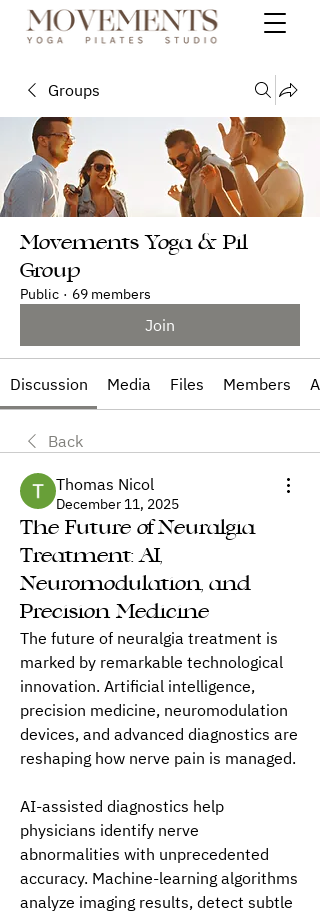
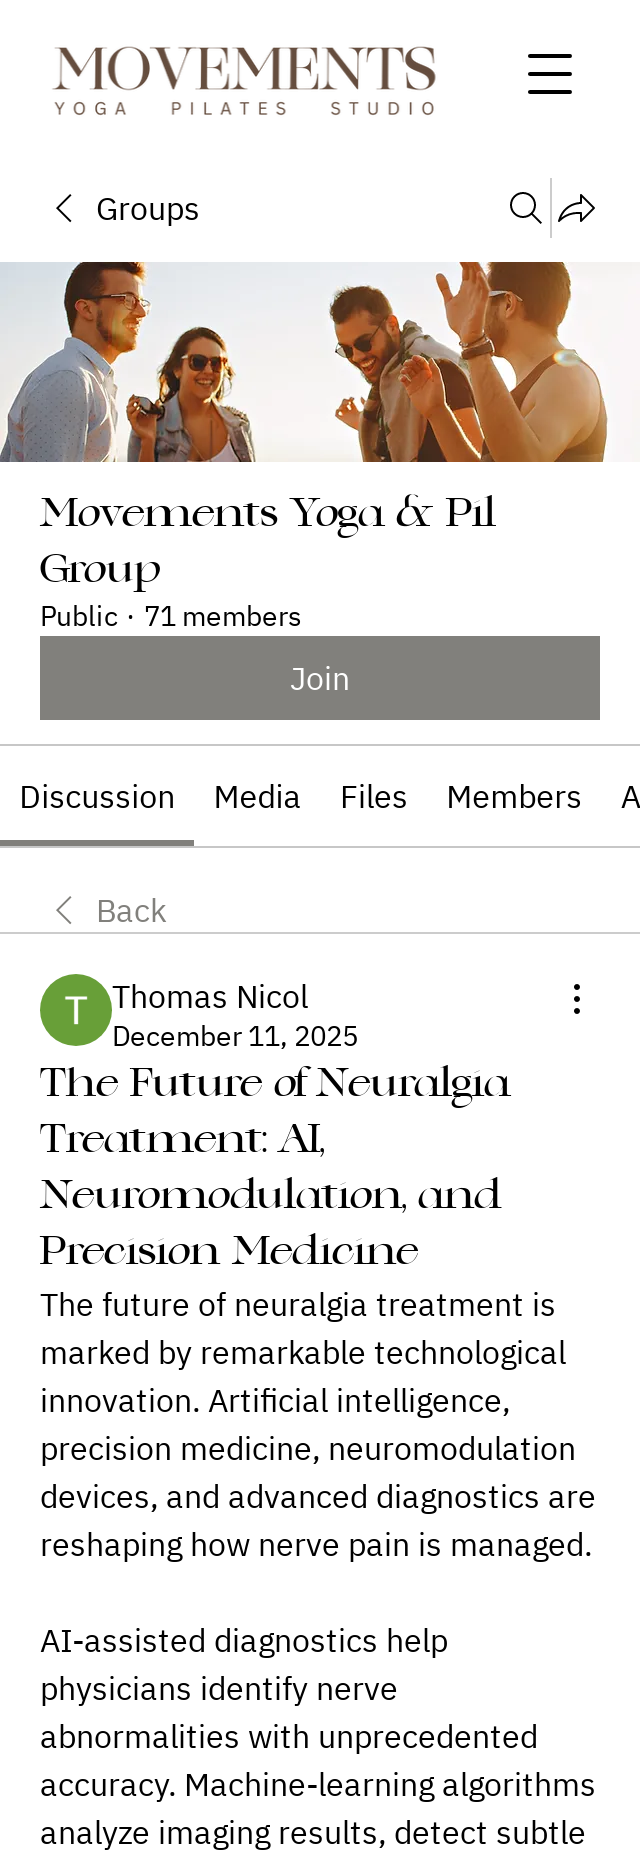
[20,285,151,303] Public · 69 members -> [40,598,302,634] Public · 71 members

